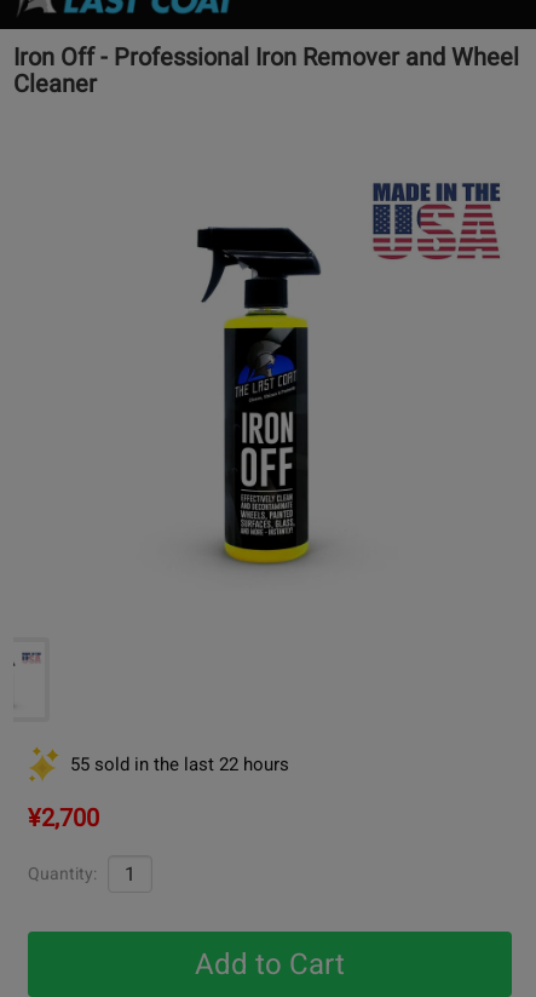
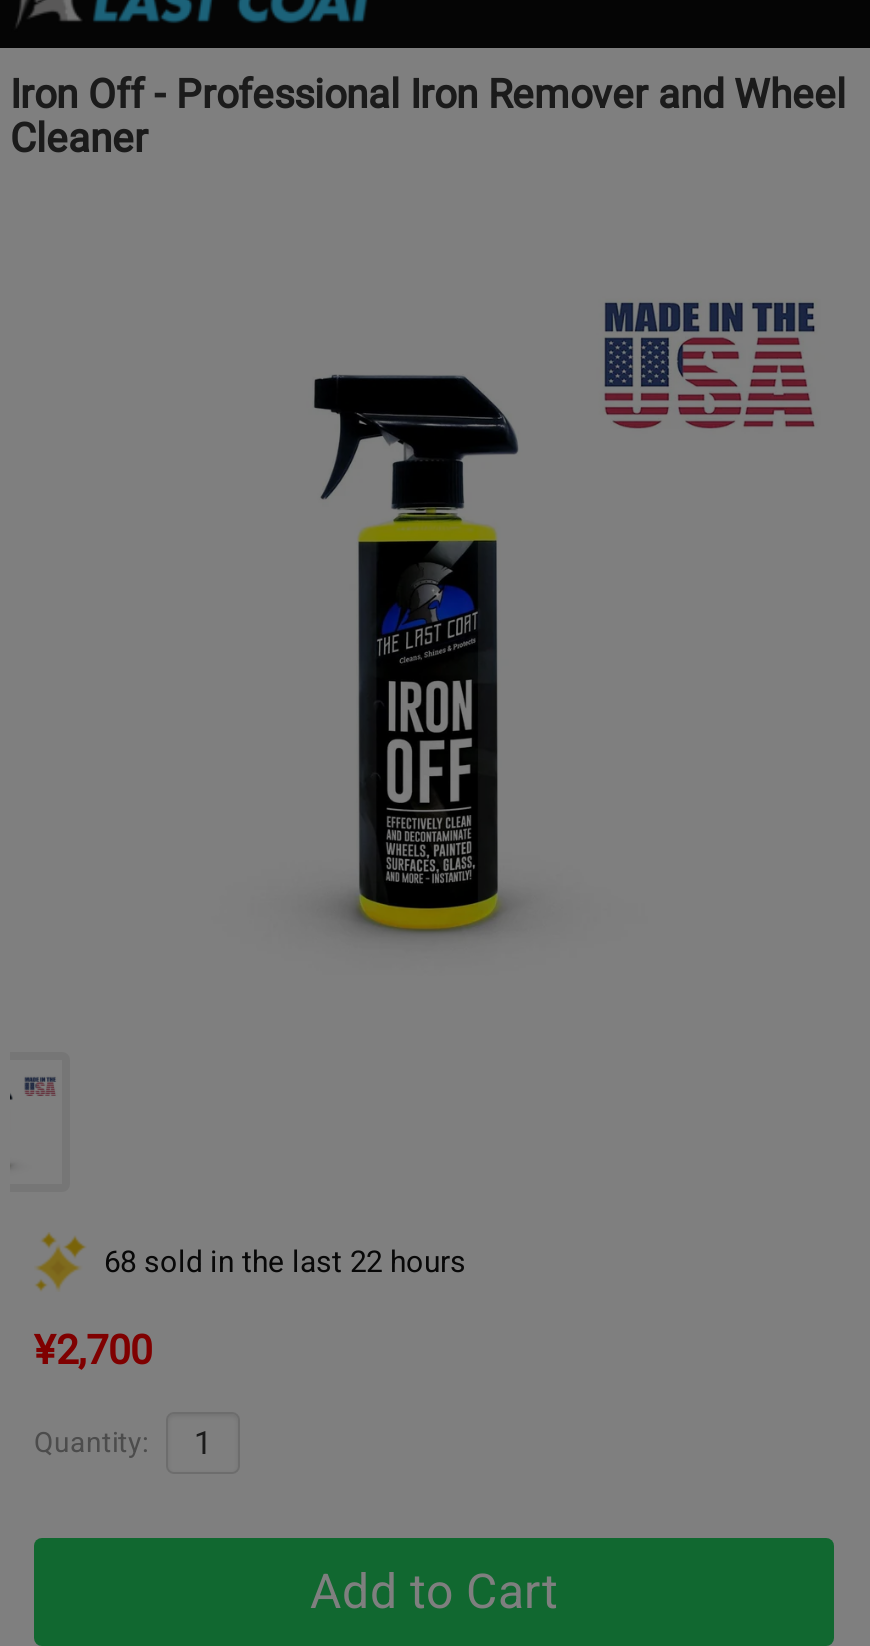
[70,754,289,775] 55 sold in the last 22 hours -> [104,1244,466,1280] 68 sold in the last 22 hours

